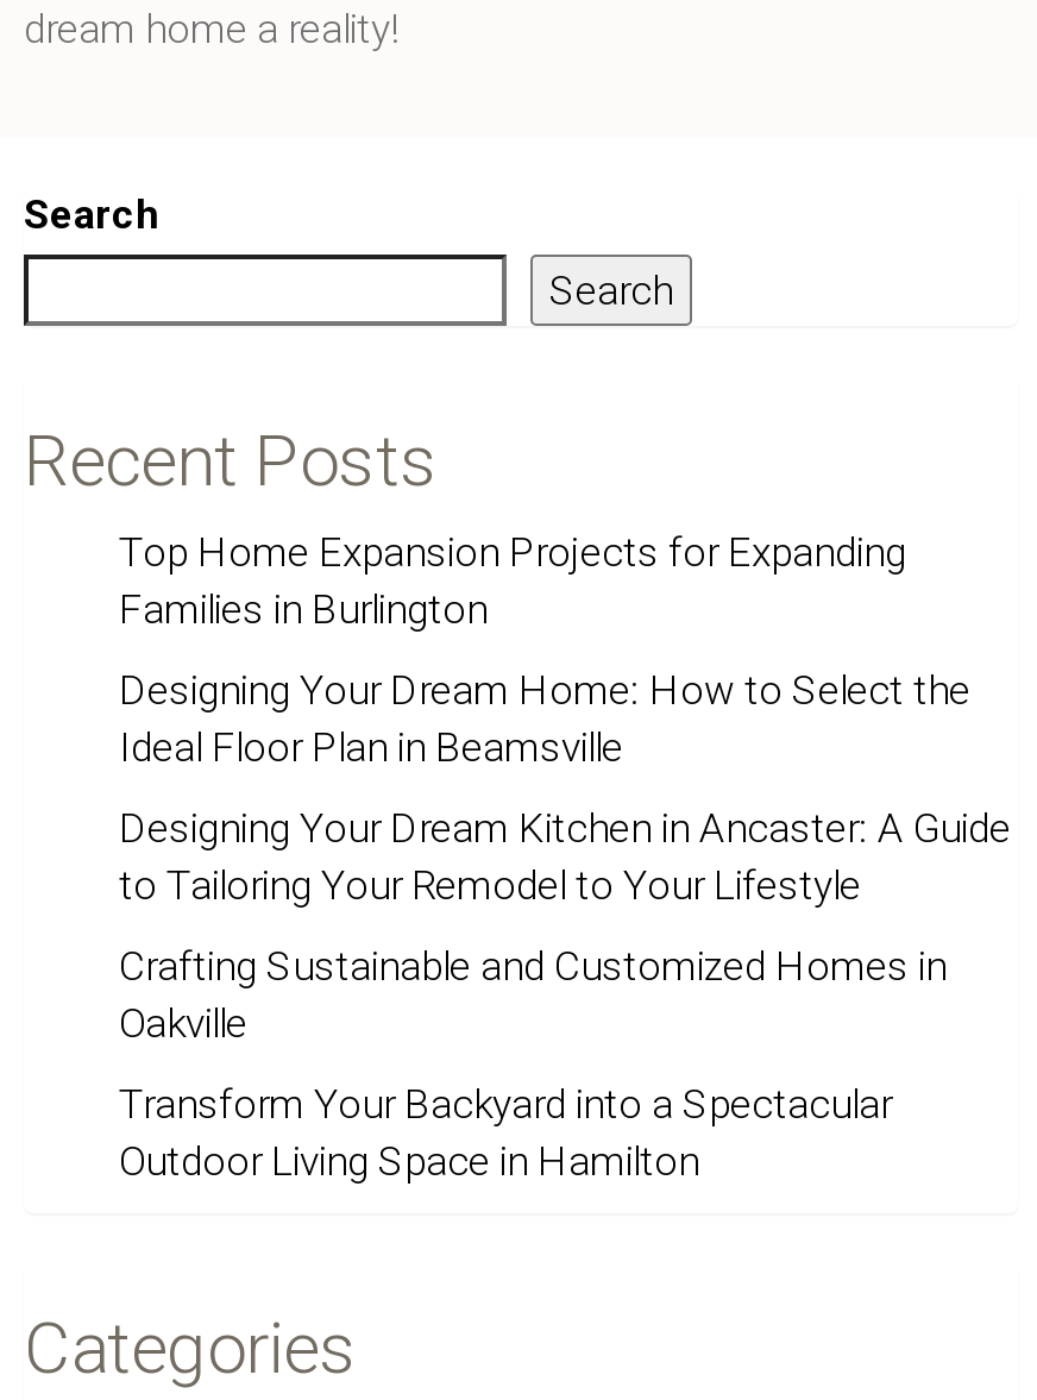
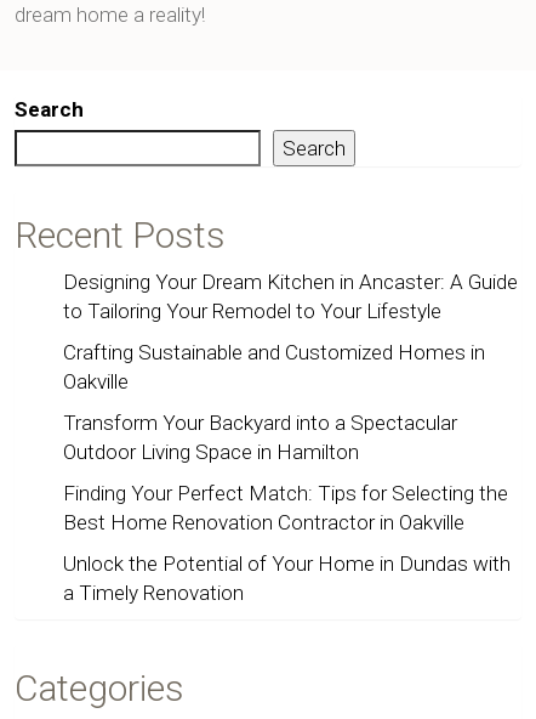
[119,528,970,771] Top Home Expansion Projects for Expanding | Families in Burlington | Designing Your Dream Home: How to Select the | Ideal Floor Plan in Beamsville -> none
moved [119,804,1011,1185] -> [63,270,518,464]: Designing Your Dream Kitchen in Ancaster: A Guide | to Tailoring Your Remodel to Your Lifestyle | Crafting Sustainable and Customized Homes in | Oakville | Transform Your Backyard into a Spectacular | Outdoor Living Space in Hamilton
none -> [63,481,511,605] Finding Your Perfect Match: Tips for Selecting the | Best Home Renovation Contractor in Oakville | Unlock the Potential of Your Home in Dundas with | a Timely Renovation

